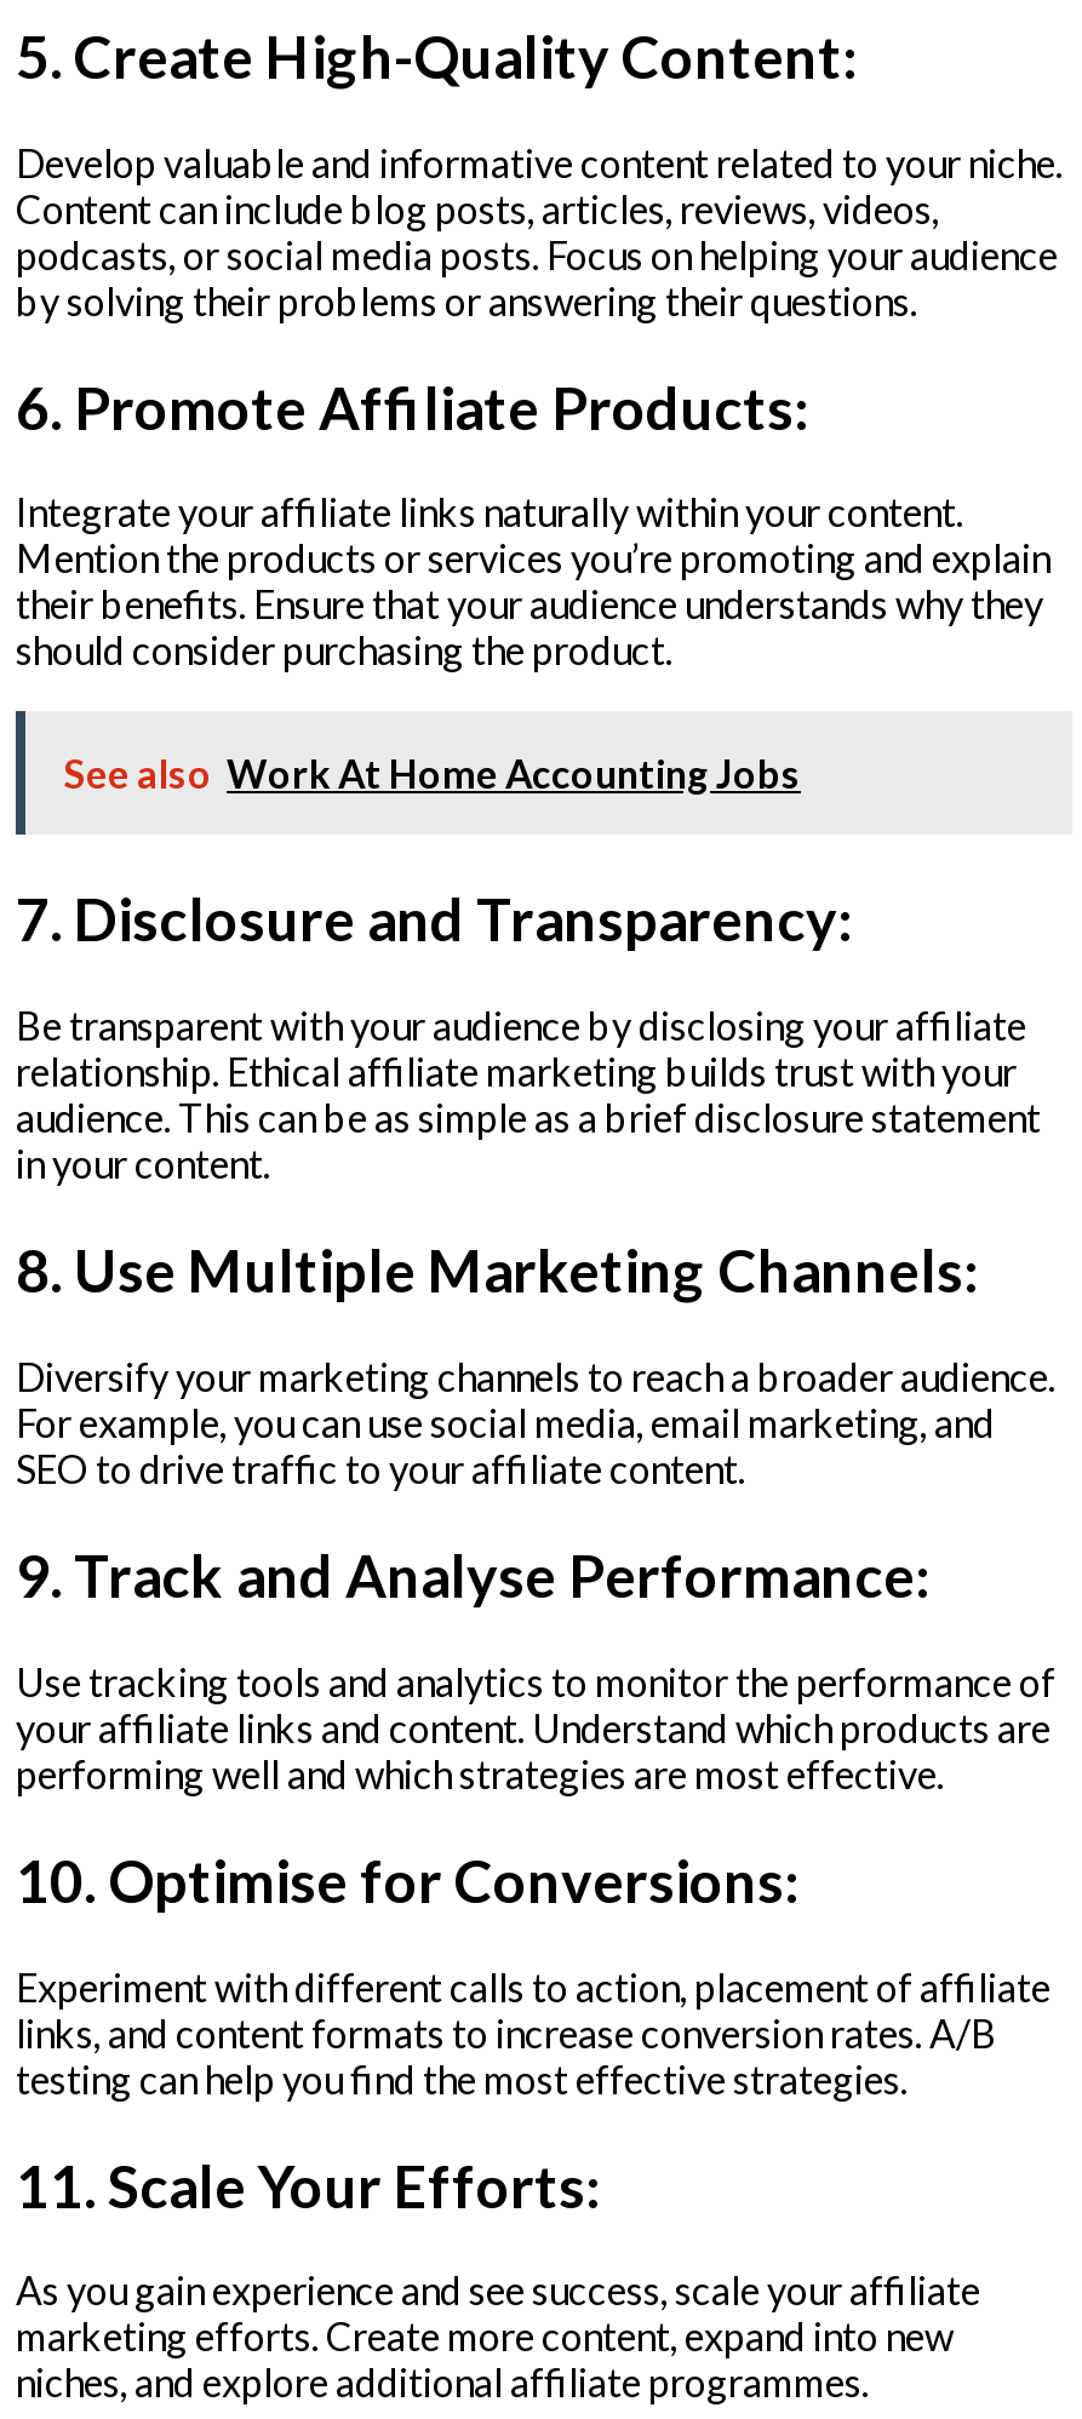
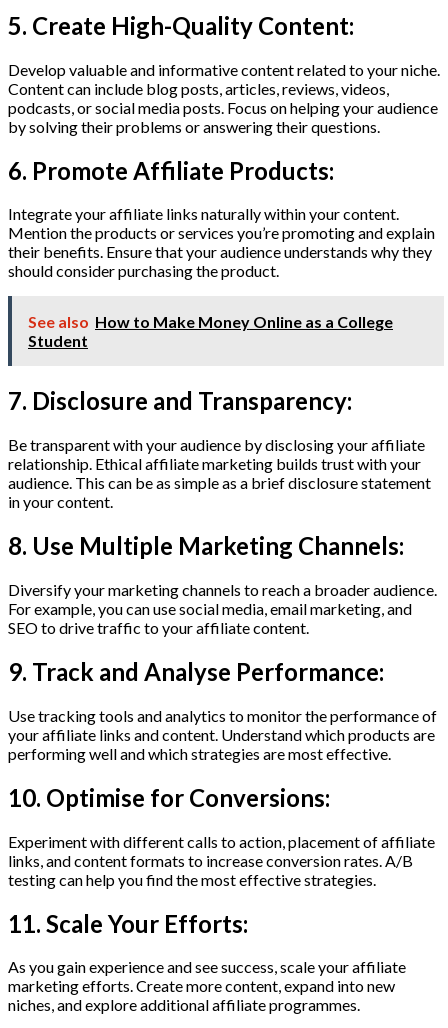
[64,751,801,797] See also Work At Home Accounting Jobs -> [28,312,393,350] See also How to Make Money Online as a College | Student

